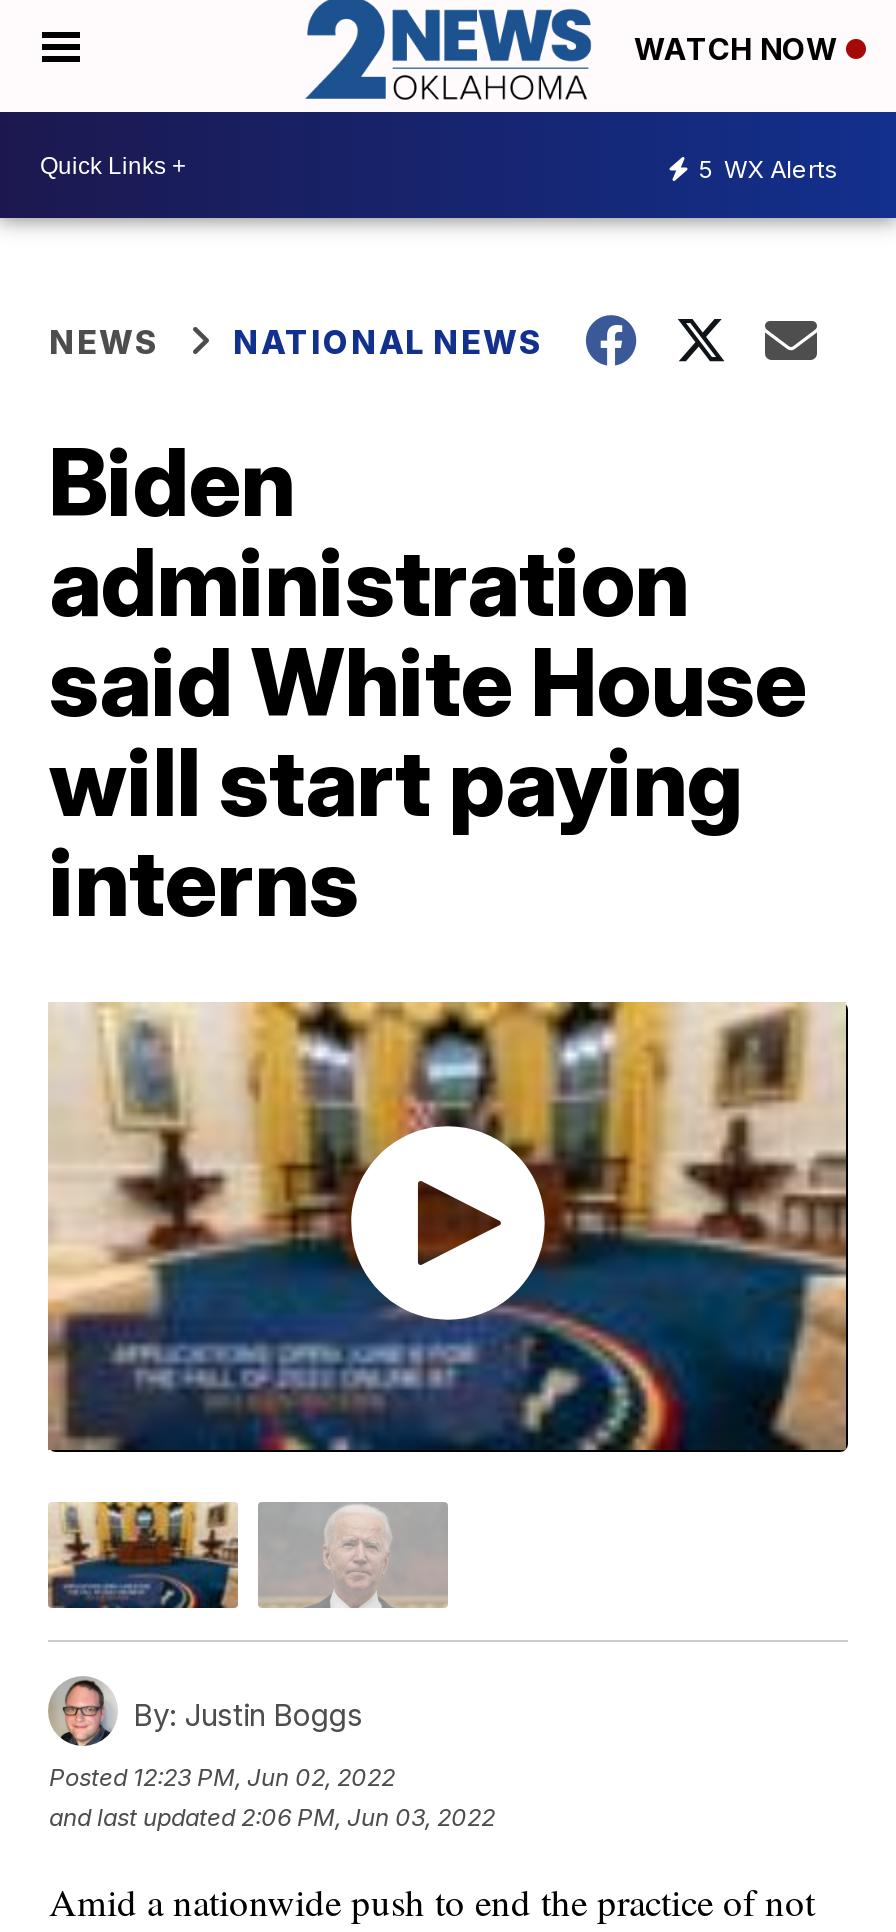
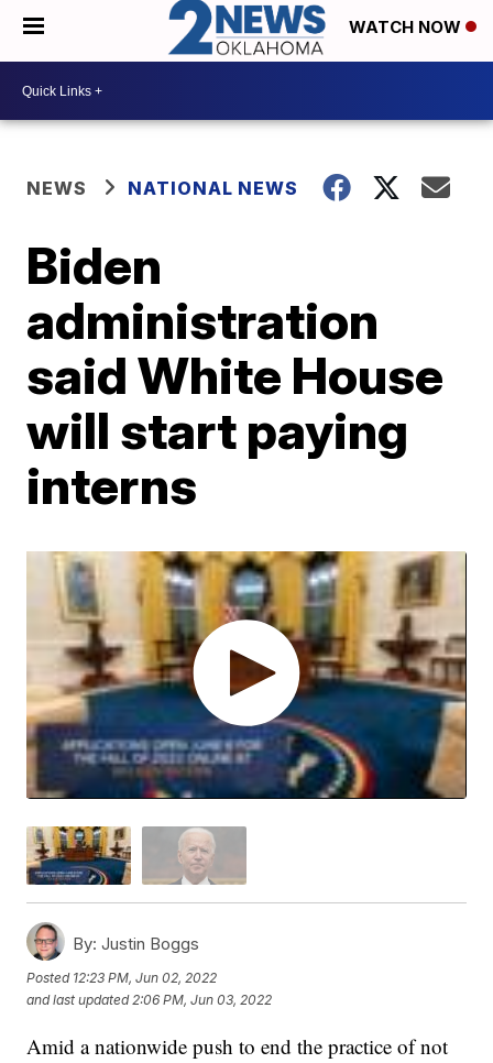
[698,153,838,183] 5 WX Alerts -> none

